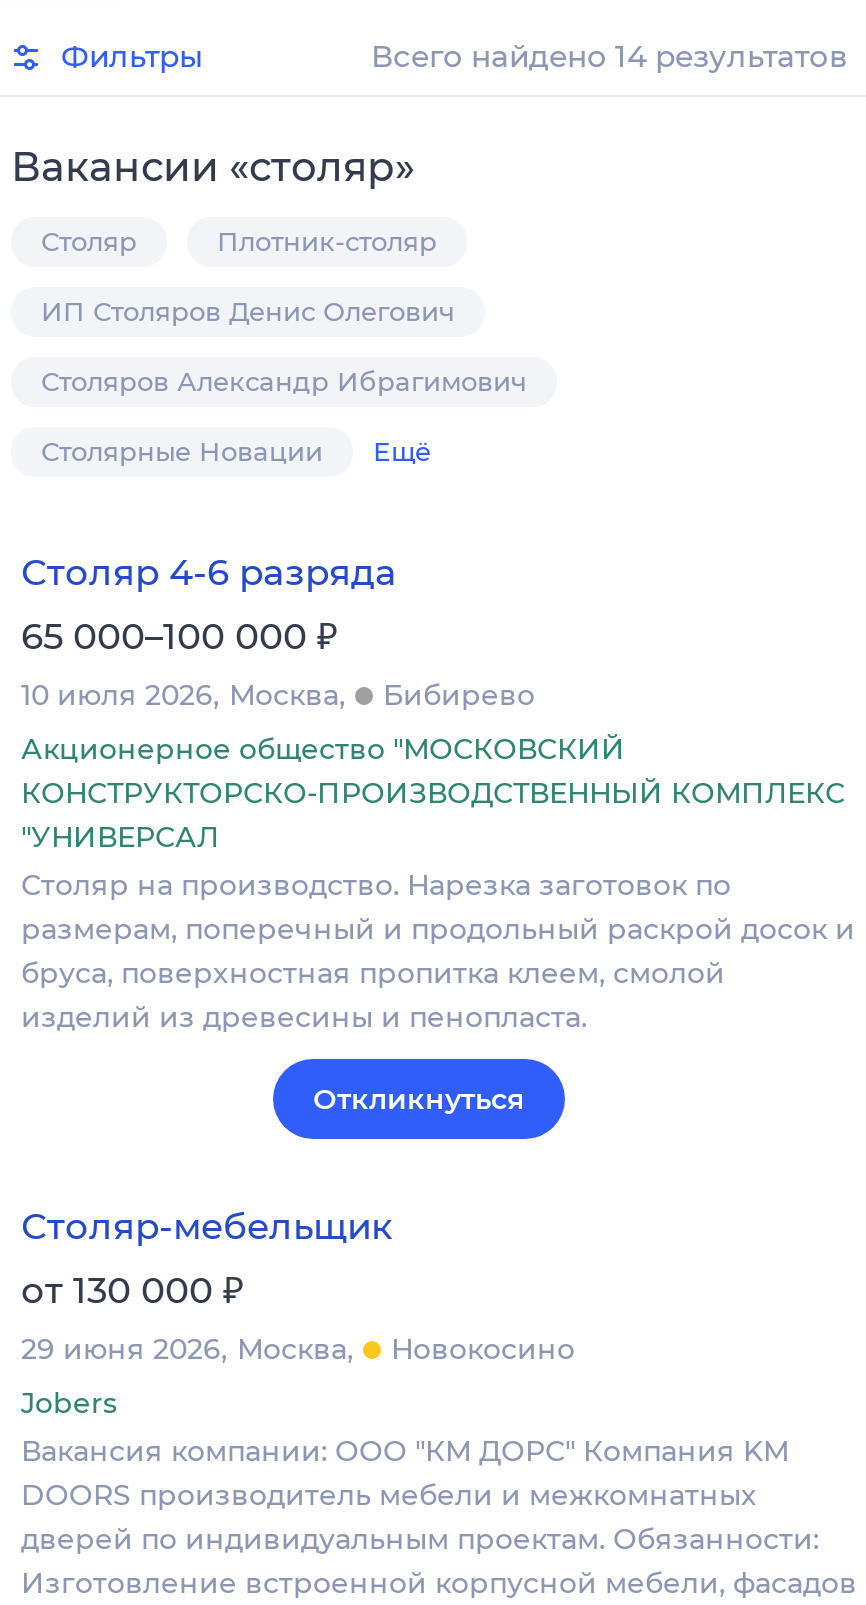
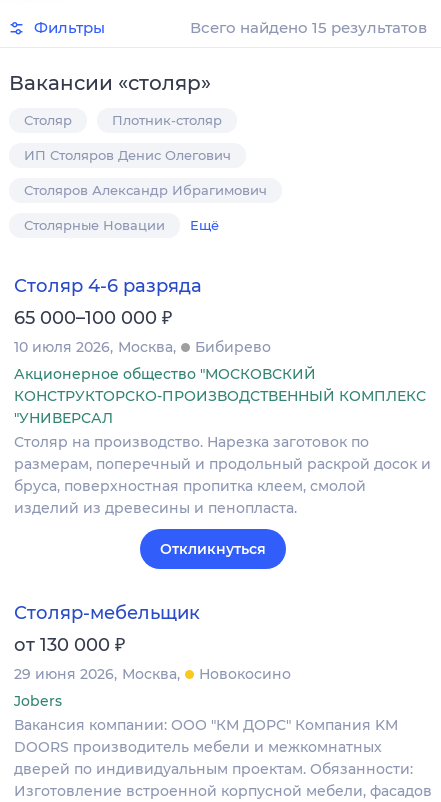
[371,37,847,75] Всего найдено 14 результатов -> [190,18,427,37] Всего найдено 15 результатов

